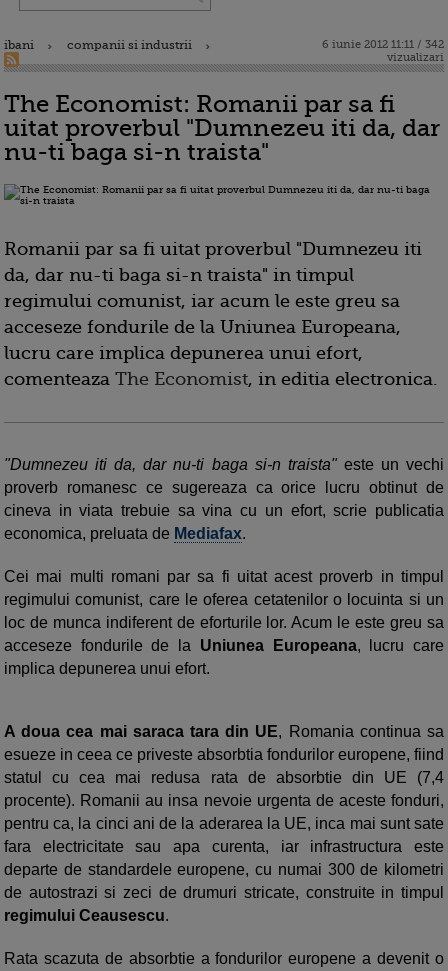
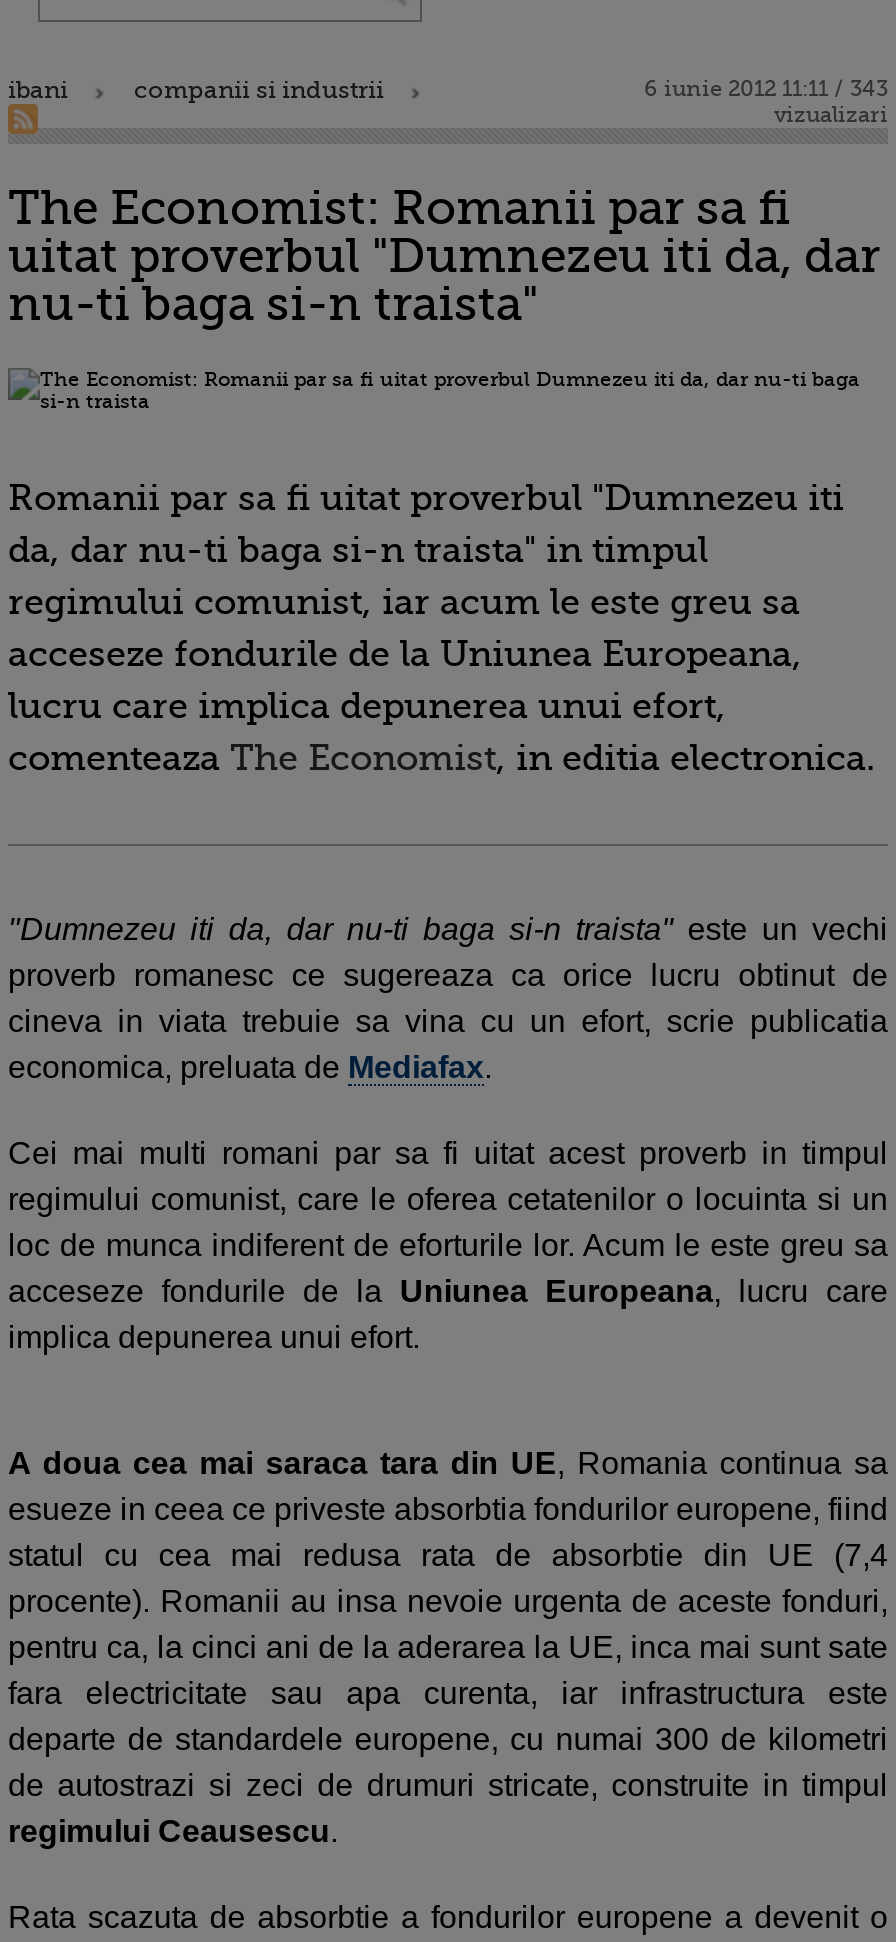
[322,38,444,51] 6 iunie 2012 11:11 / 342 -> [644,76,888,102] 6 iunie 2012 11:11 / 343

